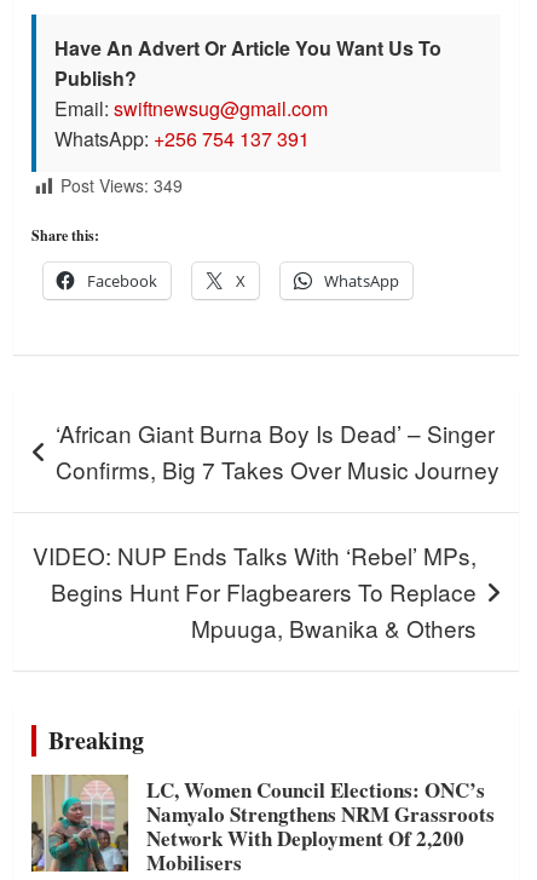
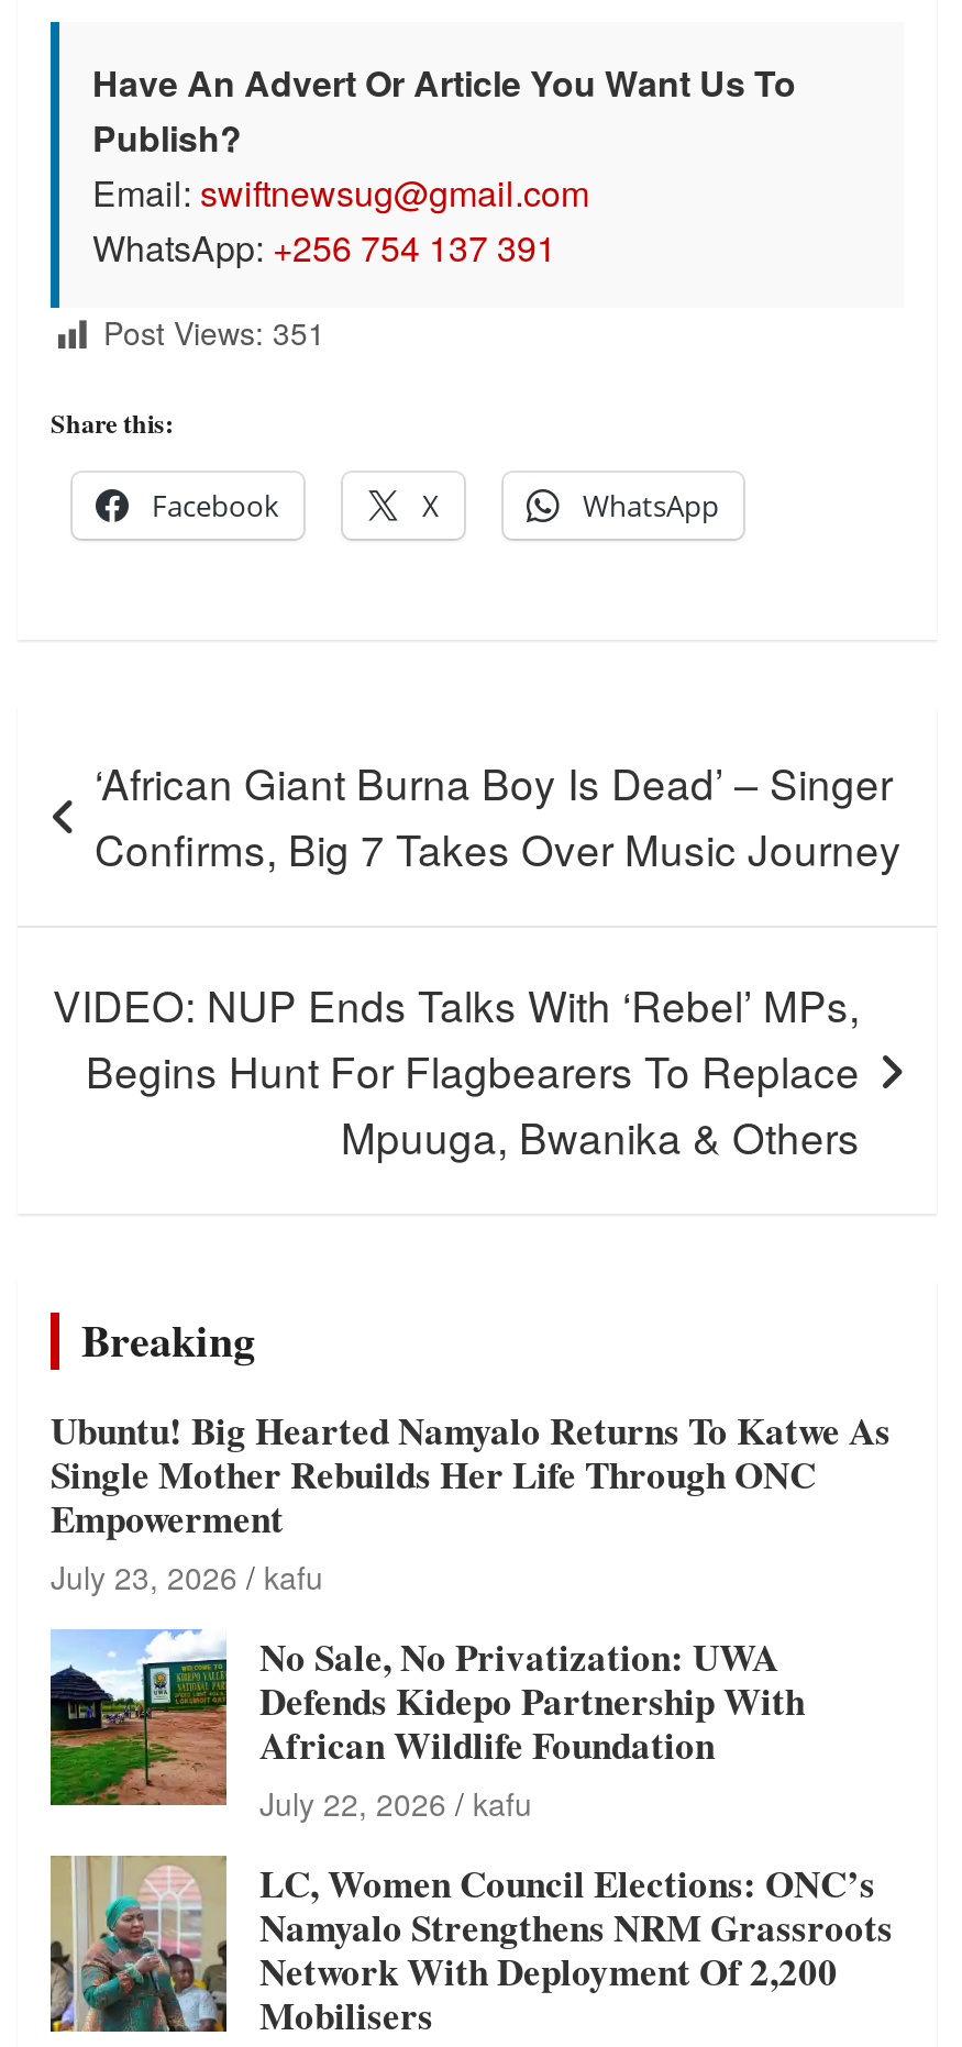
[60,174,183,198] Post Views: 349 -> [103,311,325,355] Post Views: 351
none -> [48,1402,891,1824] [image] | Ubuntu! Big Hearted Namyalo Returns To Katwe As | Single Mother Rebuilds Her Life Through ONC | Empowerment | July 23, 2026 kafu | No Sale, No Privatization: UWA | Defends Kidepo Partnership With | African Wildlife Foundation | July 22, 2026 kafu

